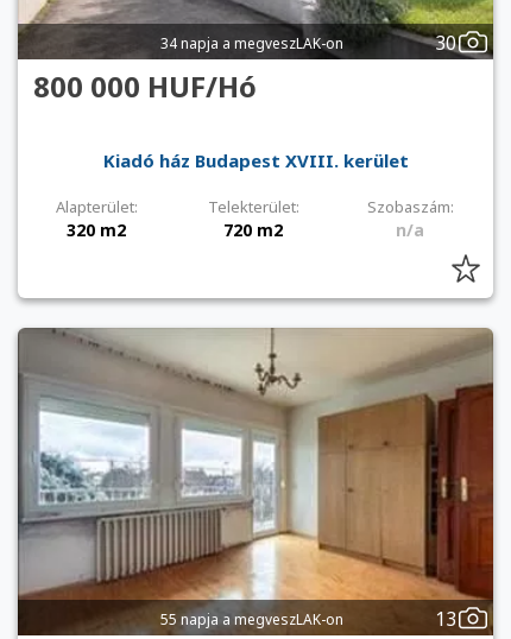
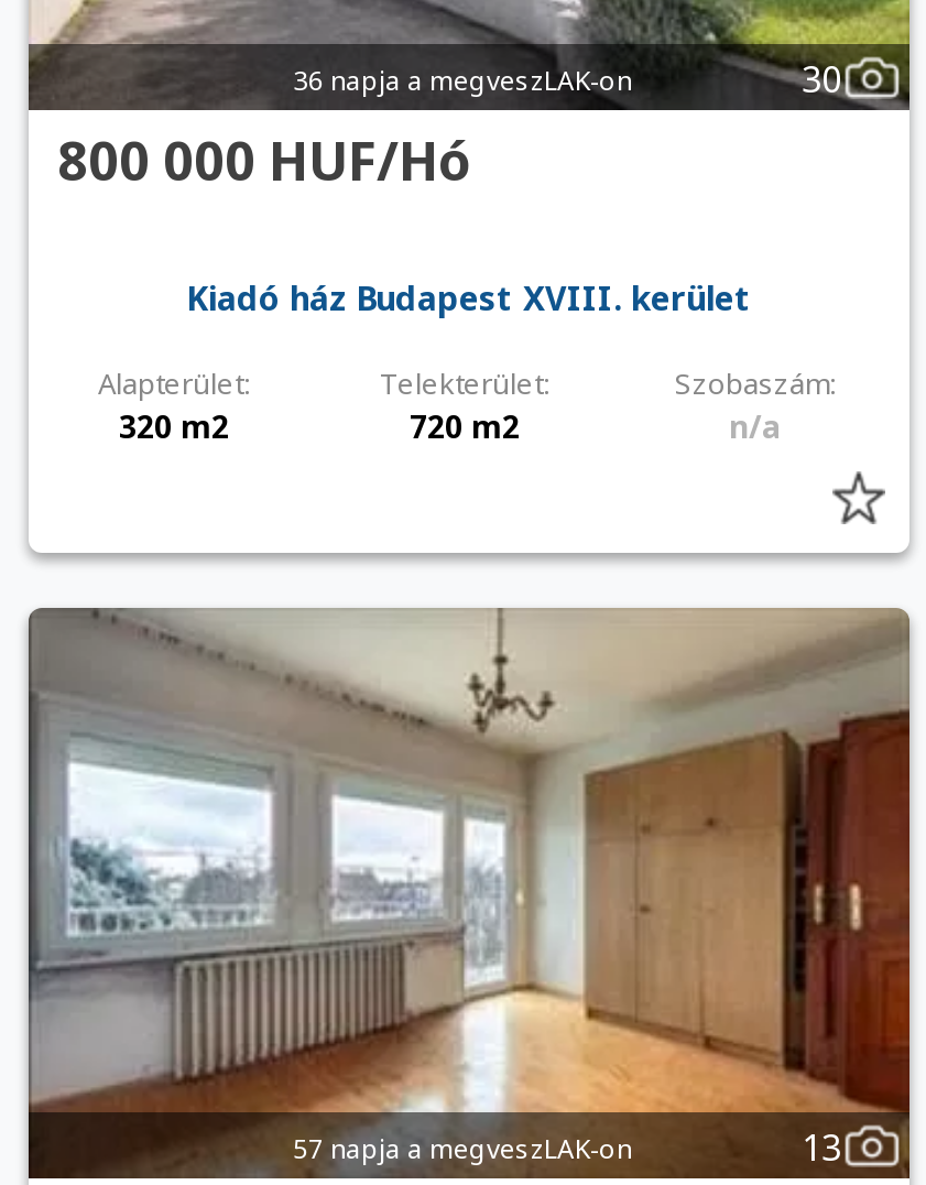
[160,33,343,53] 34 napja a megveszLAK-on -> [293,62,632,99] 36 napja a megveszLAK-on
[160,609,343,629] 55 napja a megveszLAK-on -> [293,1130,632,1167] 57 napja a megveszLAK-on

